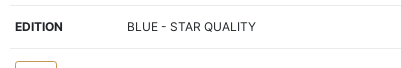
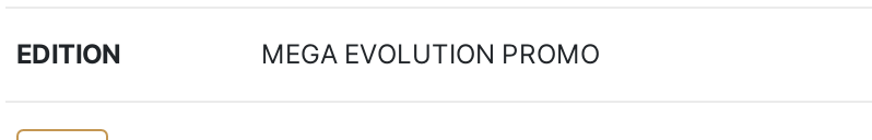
[127,19,256,34] BLUE - STAR QUALITY -> [261,37,600,70] MEGA EVOLUTION PROMO

